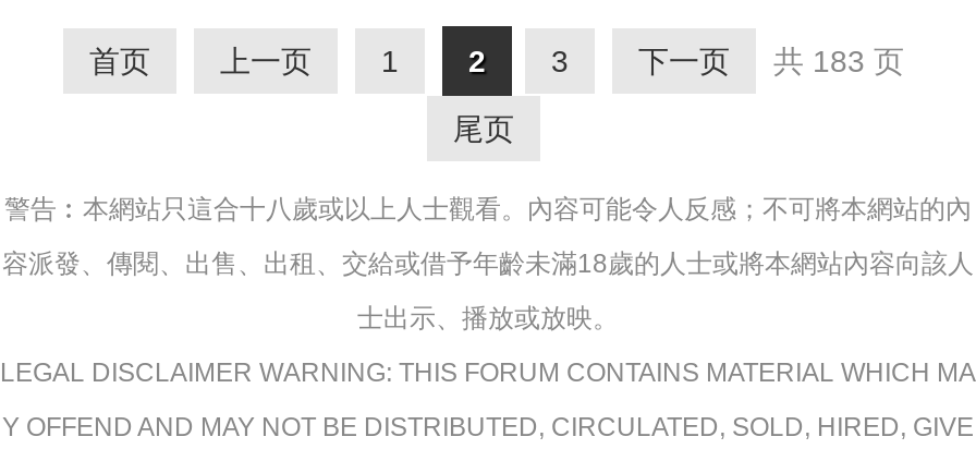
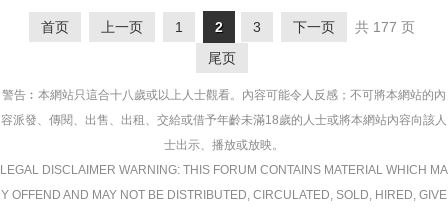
[89,44,913,78] 首页 上一页 1 2 3 下一页 共 183 页 -> [41,19,419,35] 首页 上一页 1 2 3 下一页 共 177 页

